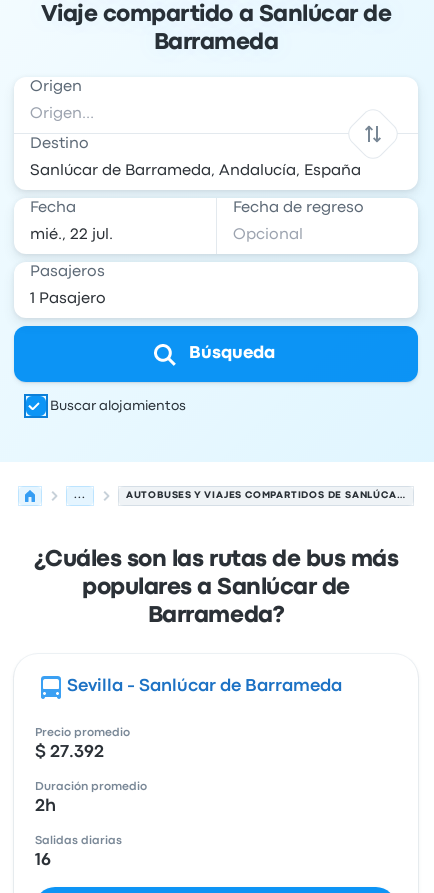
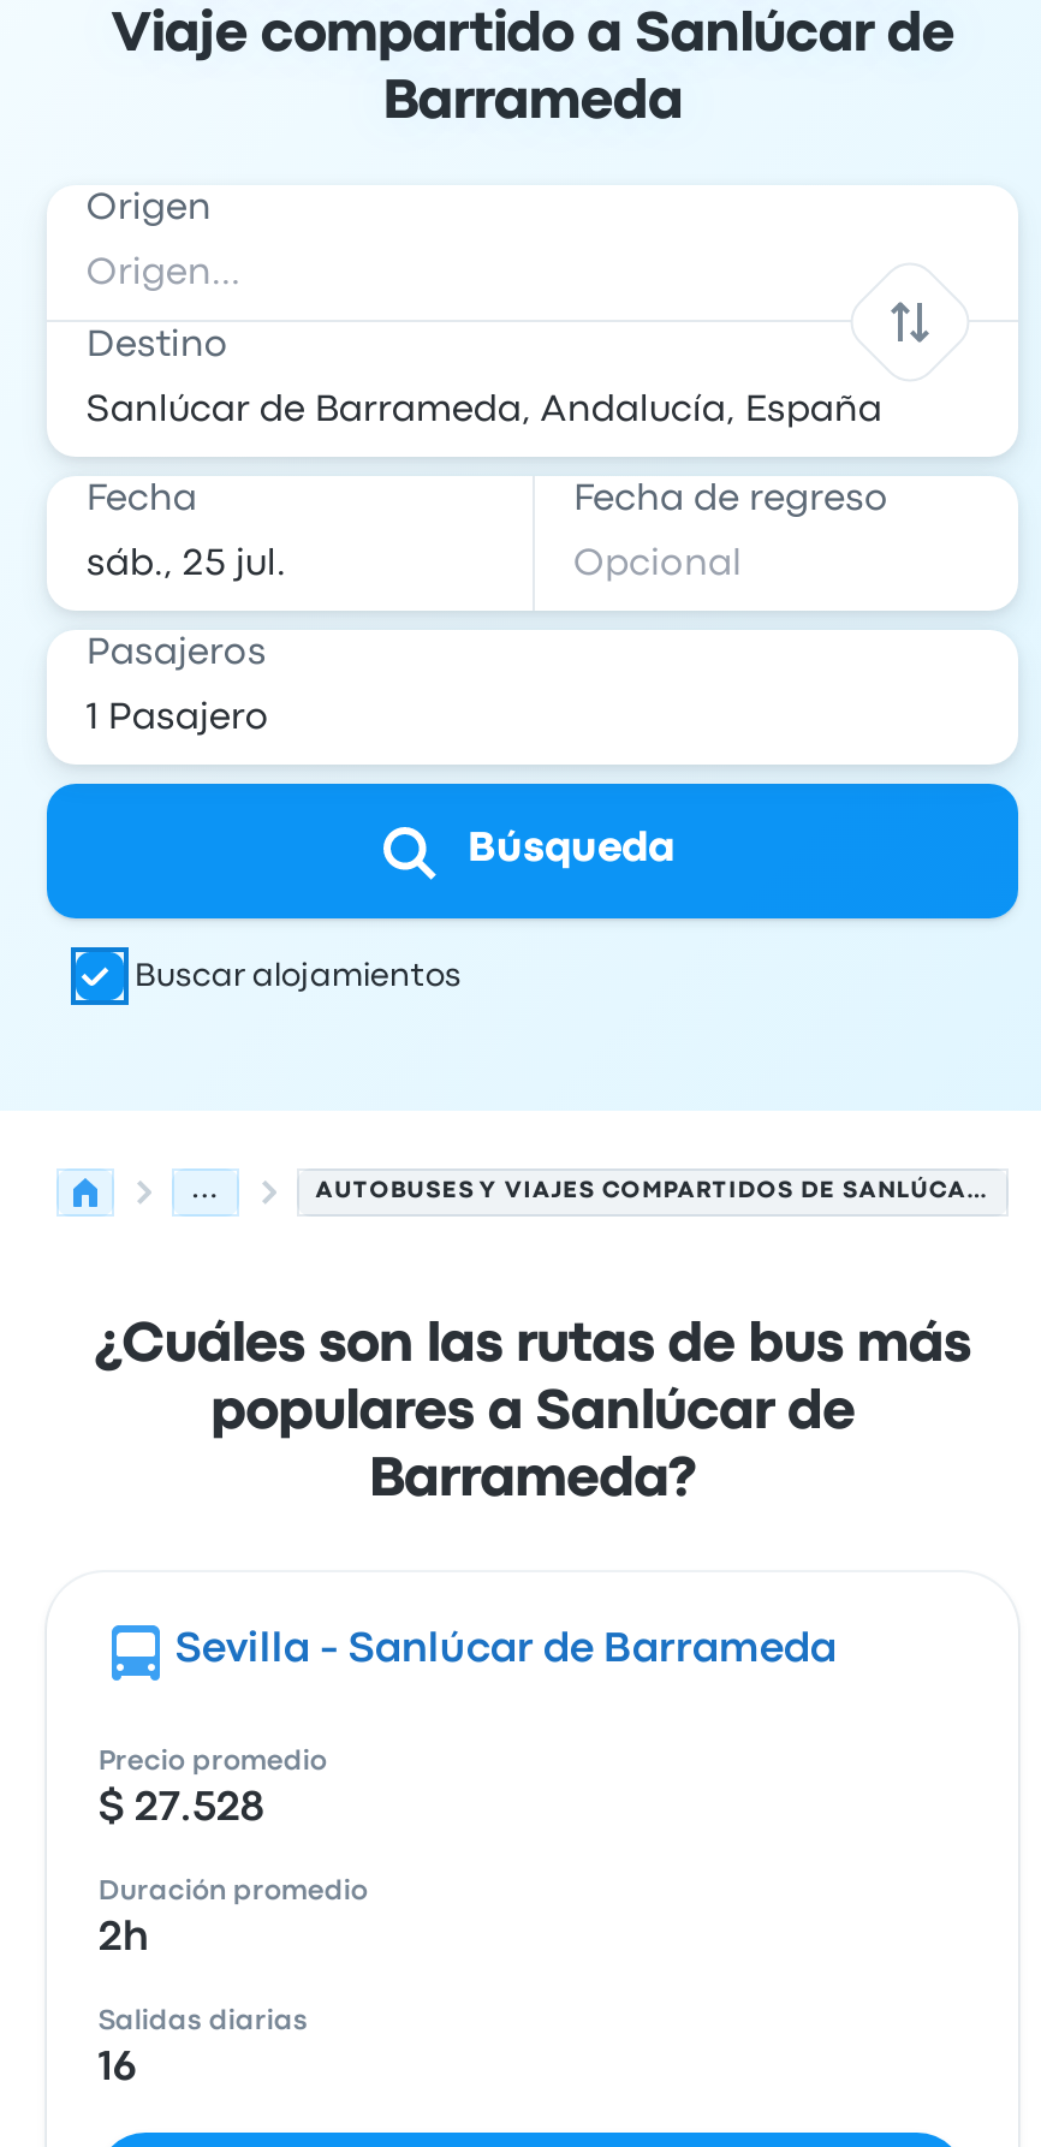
[35,745,104,760] $ 27.392 -> [98,1791,264,1827] $ 27.528

